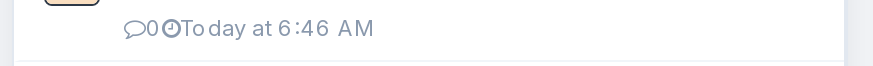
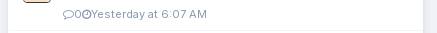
[180,14,374,42] Today at 6:46 AM -> [91,7,207,21] Yesterday at 6:07 AM

